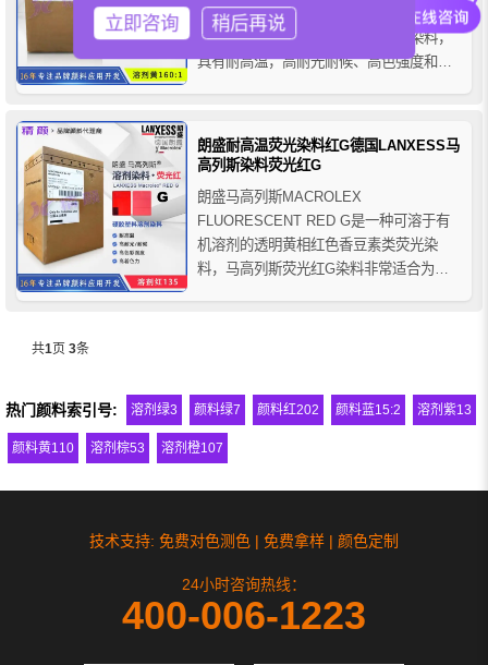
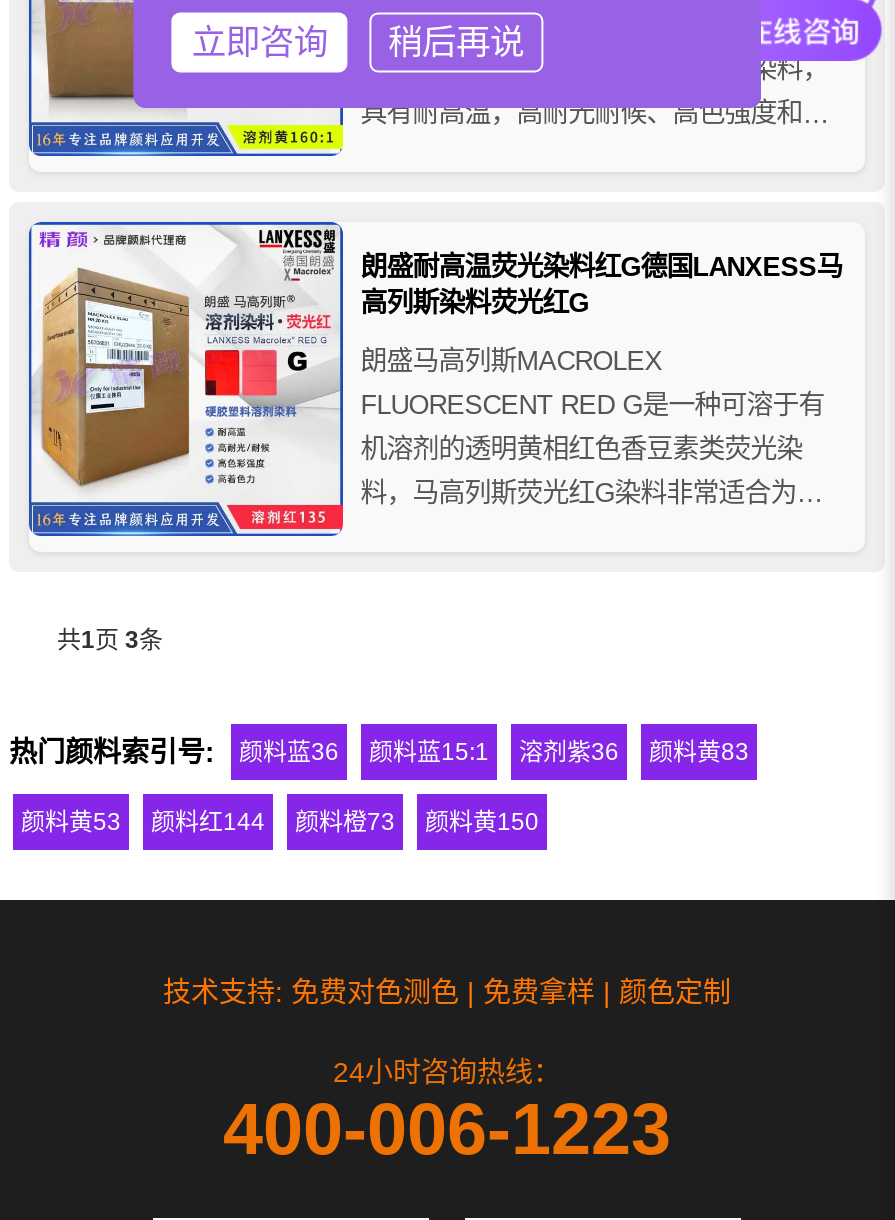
[131,402,472,417] 溶剂绿3 | 颜料绿7 | 颜料红202 | 颜料蓝15:2 | 溶剂紫13 -> [239,737,749,765] 颜料蓝36 | 颜料蓝15:1 | 溶剂紫36 | 颜料黄83
[12,440,223,455] 颜料黄110 | 溶剂棕53 | 溶剂橙107 -> [21,807,539,835] 颜料黄53 | 颜料红144 | 颜料橙73 | 颜料黄150

